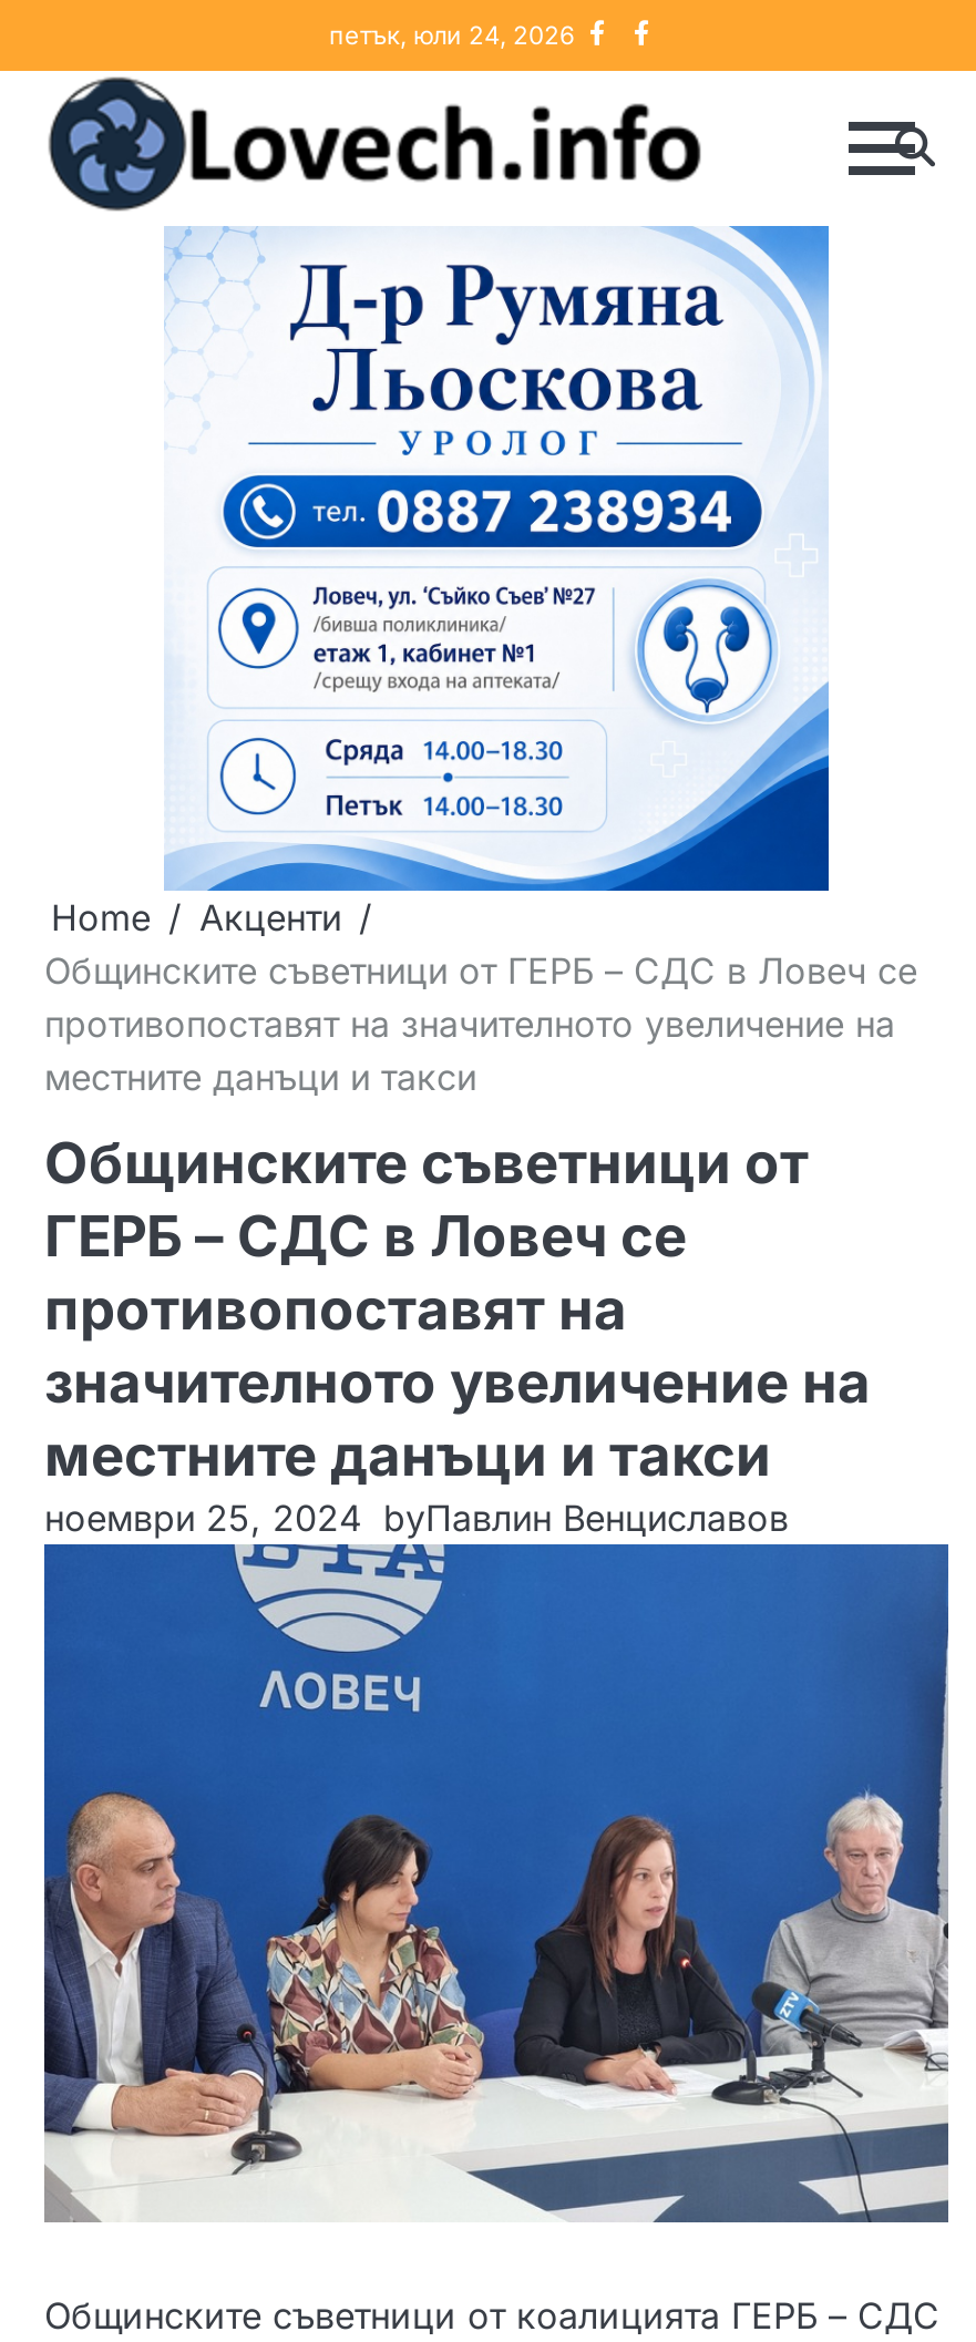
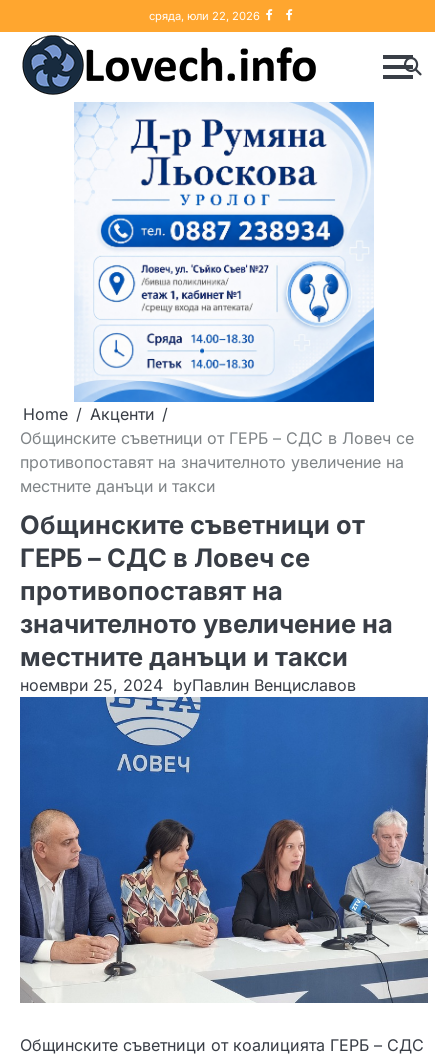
[329,19,575,50] петък, юли 24, 2026 -> [148,8,259,22] сряда, юли 22, 2026

